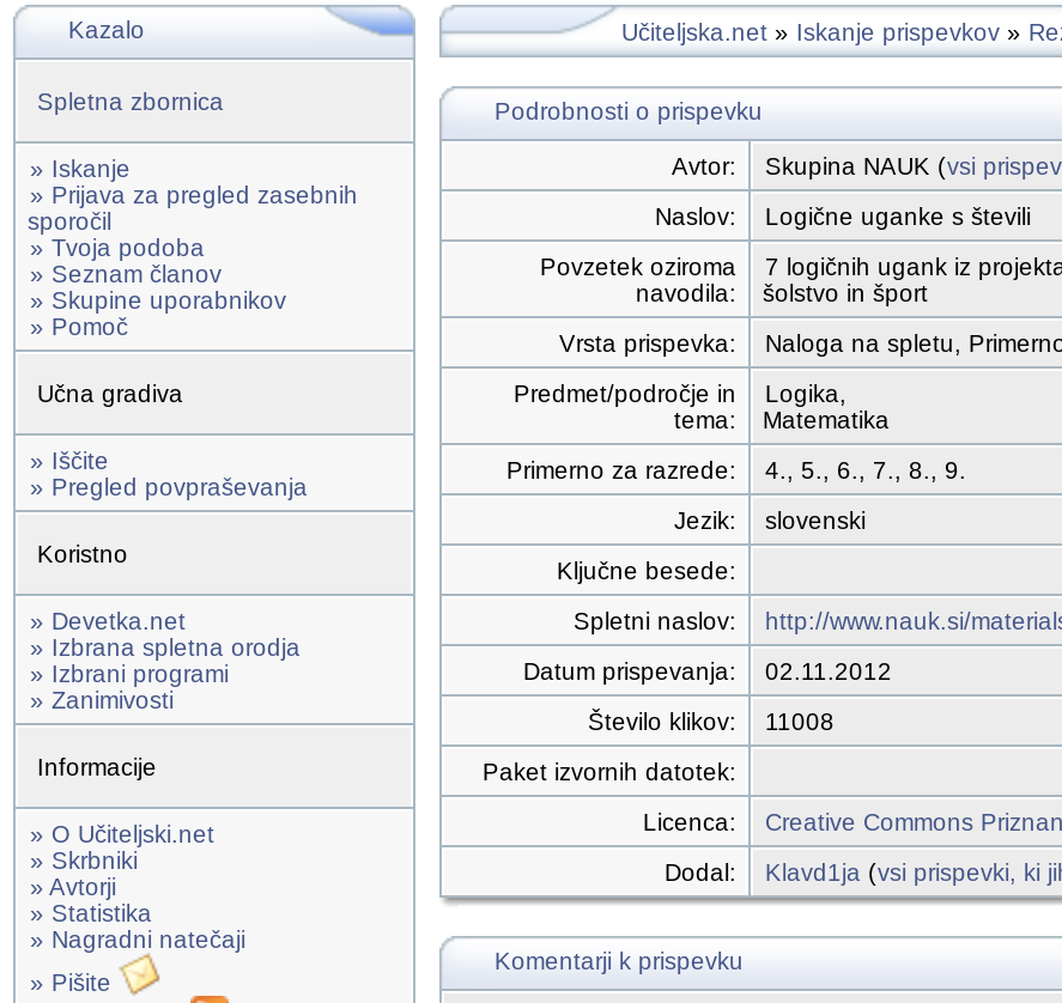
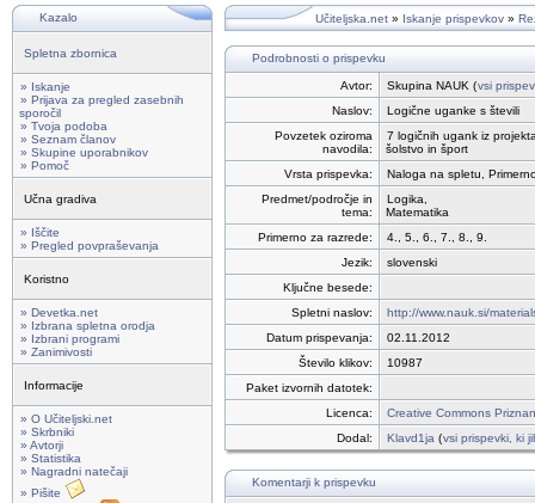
[588,709,835,735] Število klikov: 11008 -> [299,356,423,369] Število klikov: 10987

